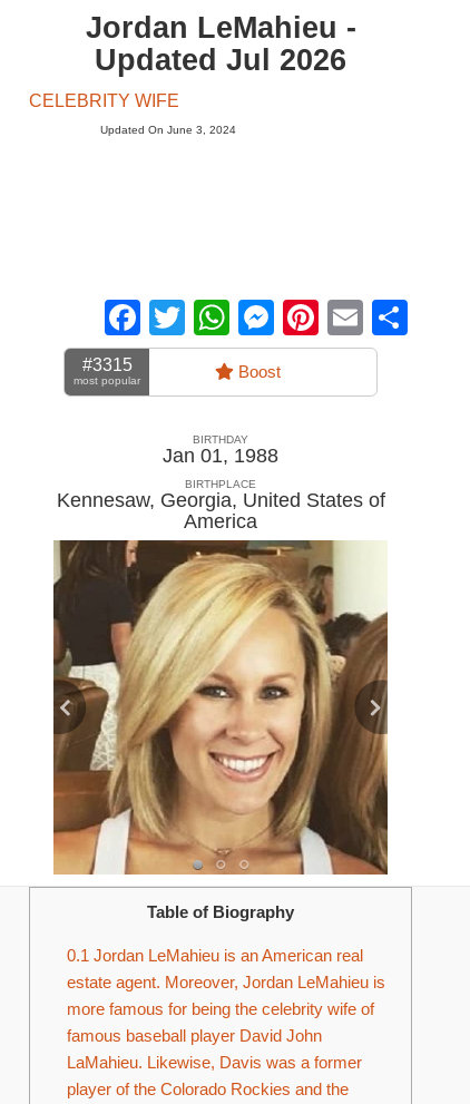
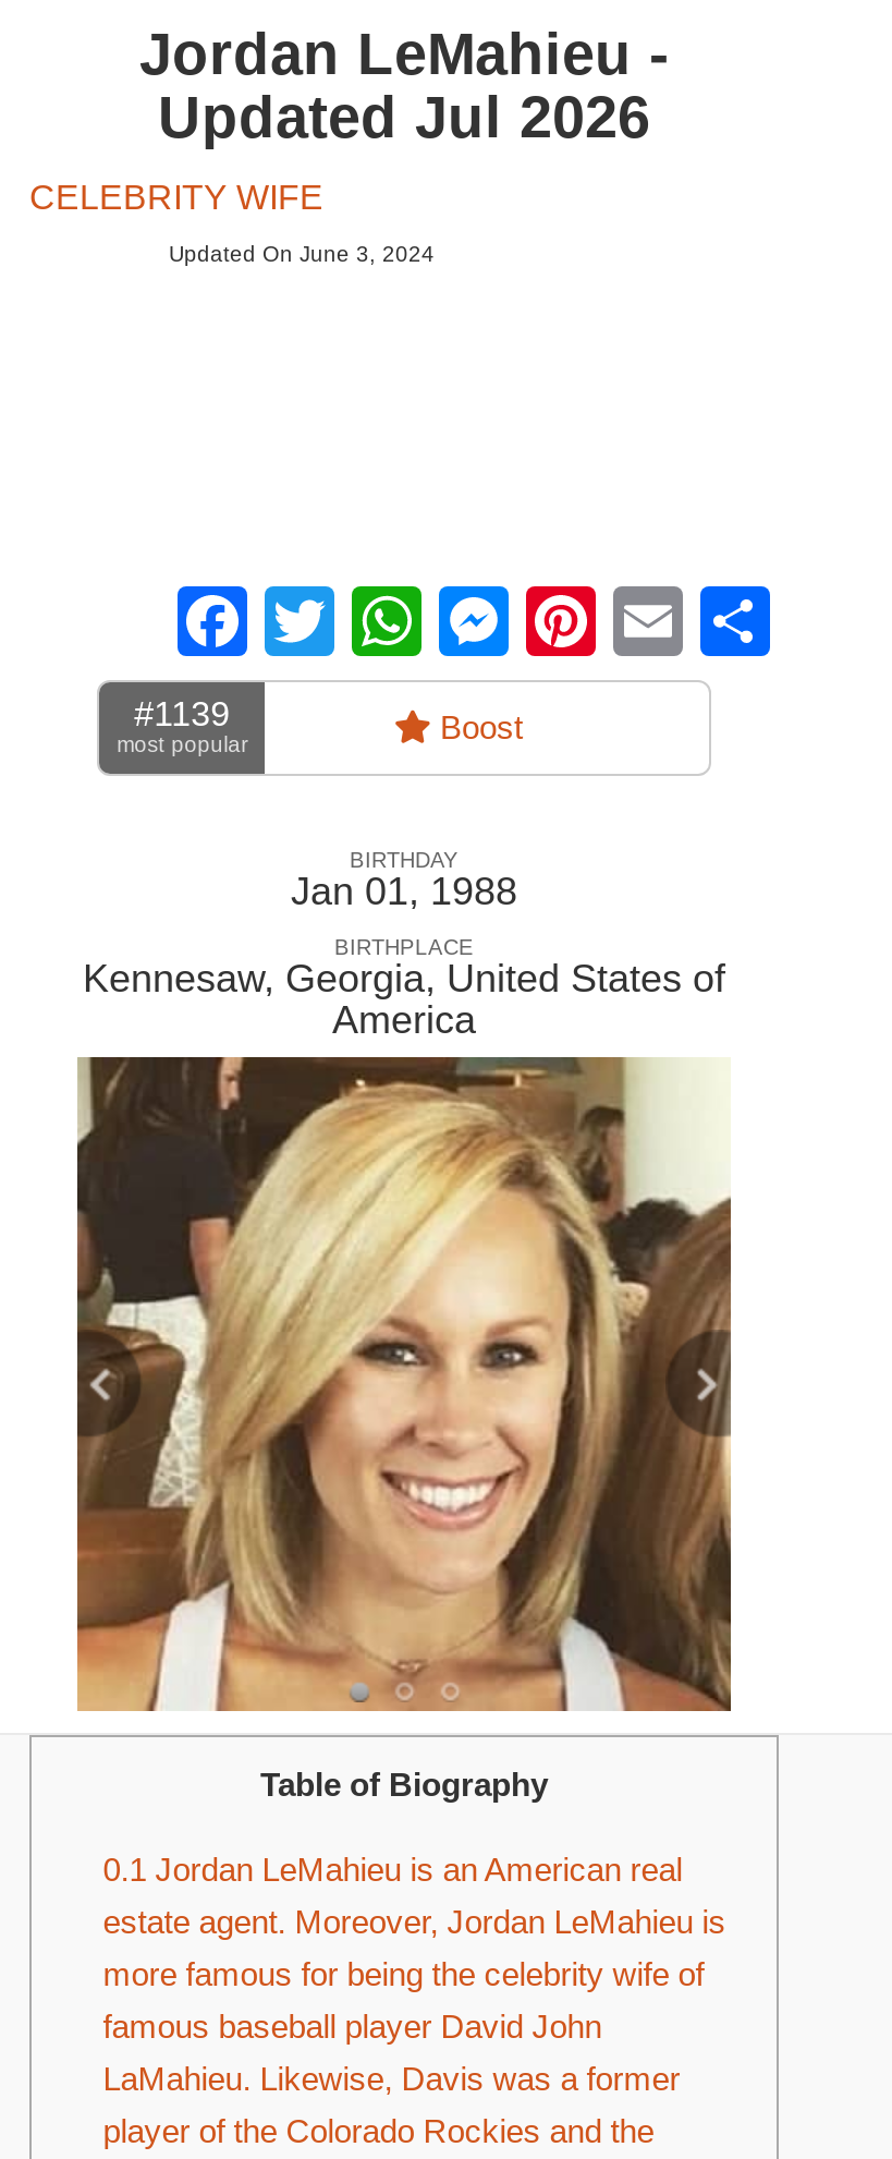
[82,355,132,374] #3315 -> [134,695,230,732] #1139

